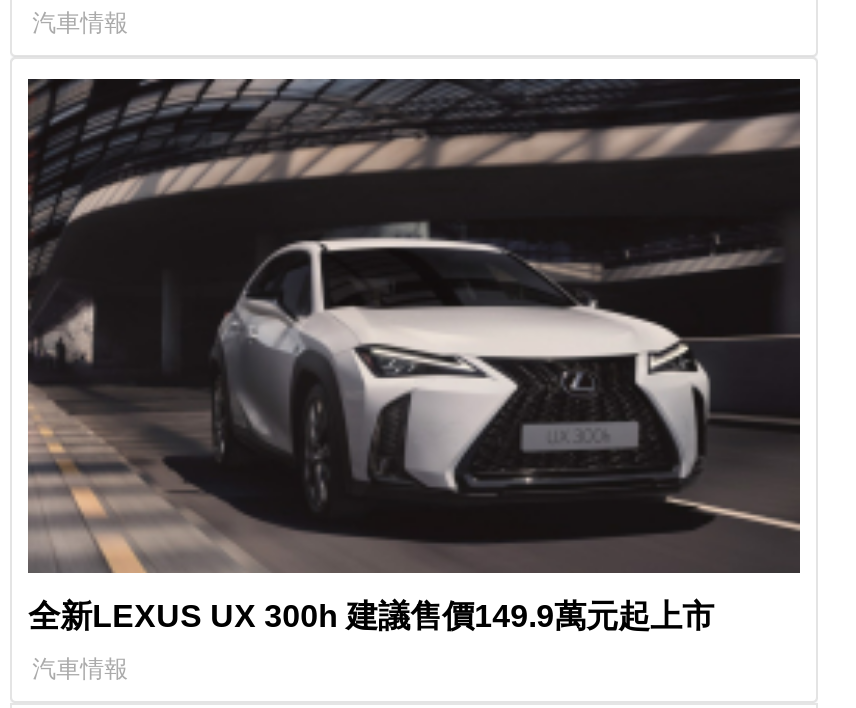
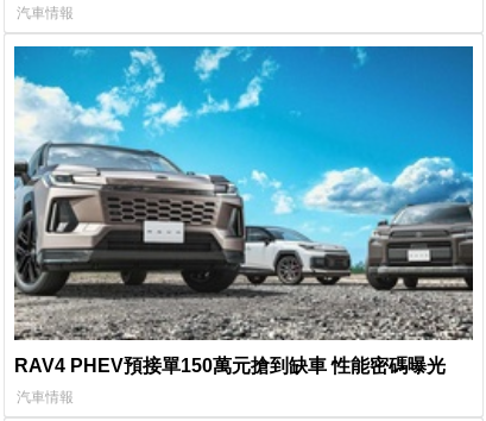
[26,76,802,632] [image] | 全新LEXUS UX 300h 建議售價149.9萬元起上市 -> [13,45,474,376] [image] | RAV4 PHEV預接單150萬元搶到缺車 性能密碼曝光

